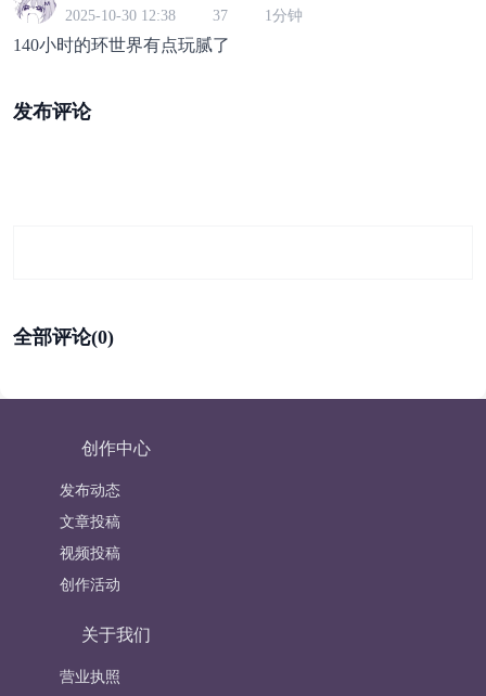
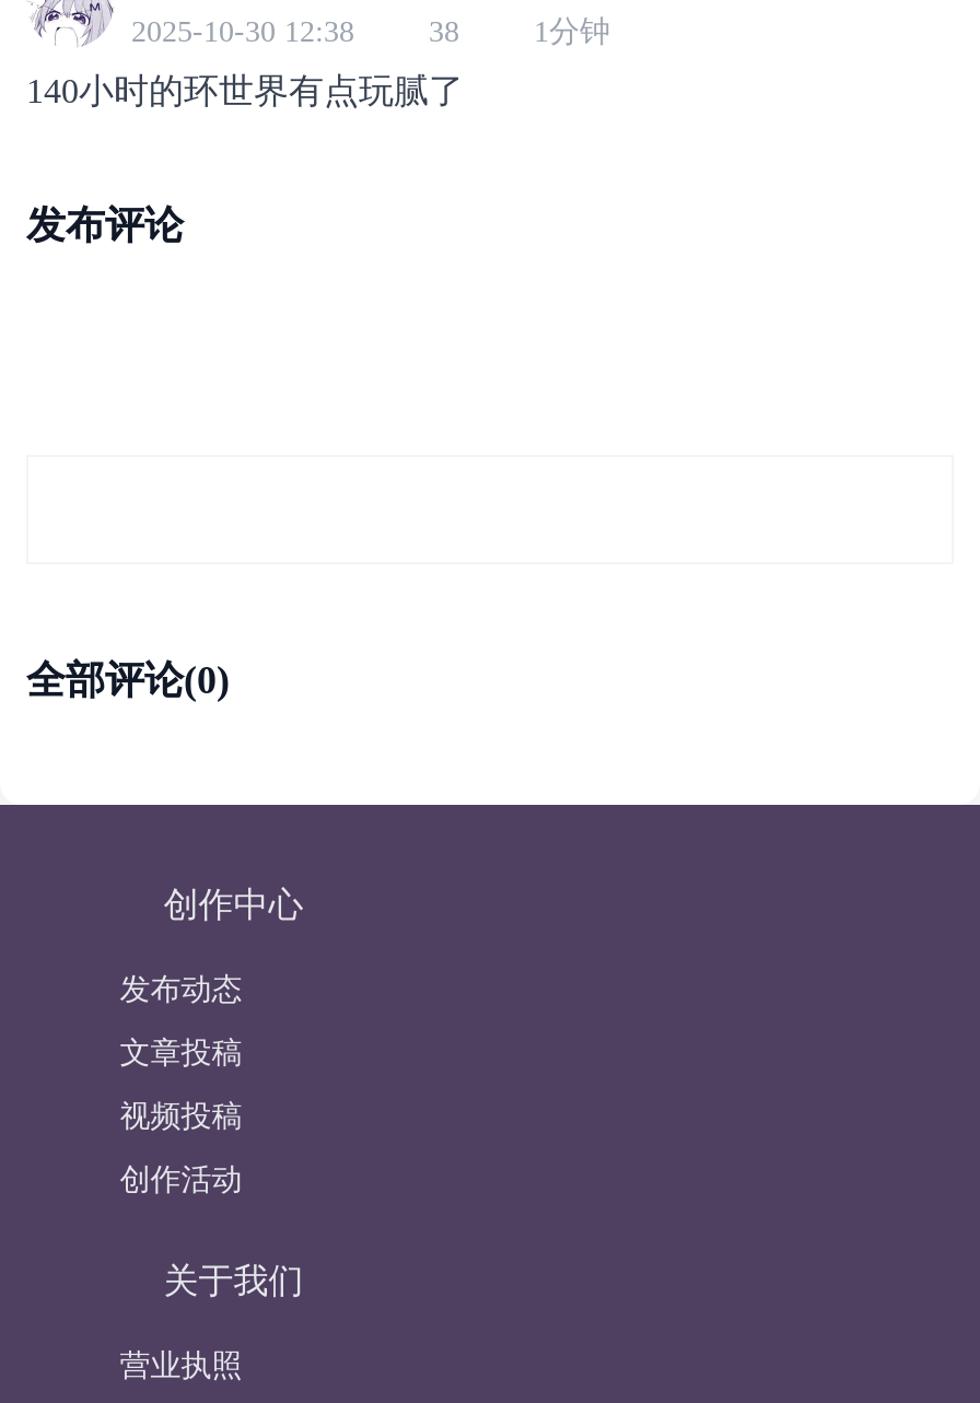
[213,8,228,24] 37 -> [429,15,459,48] 38

